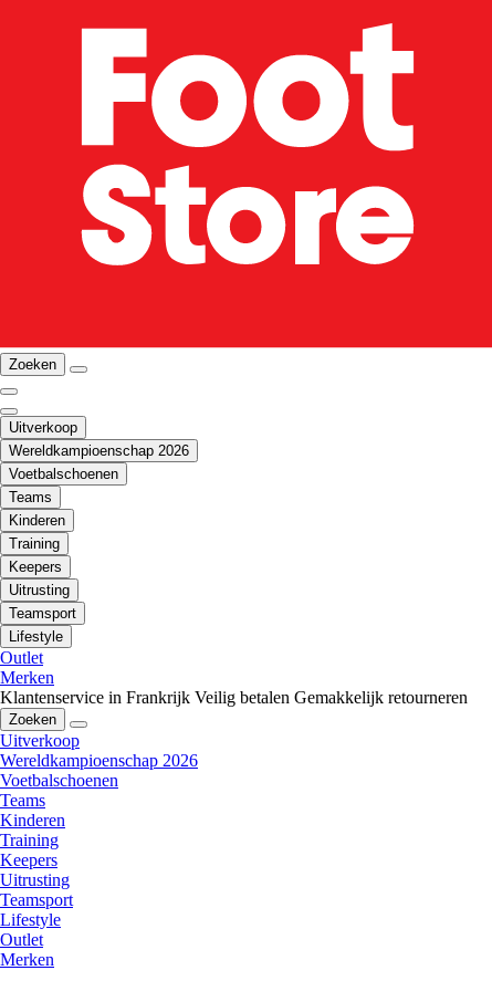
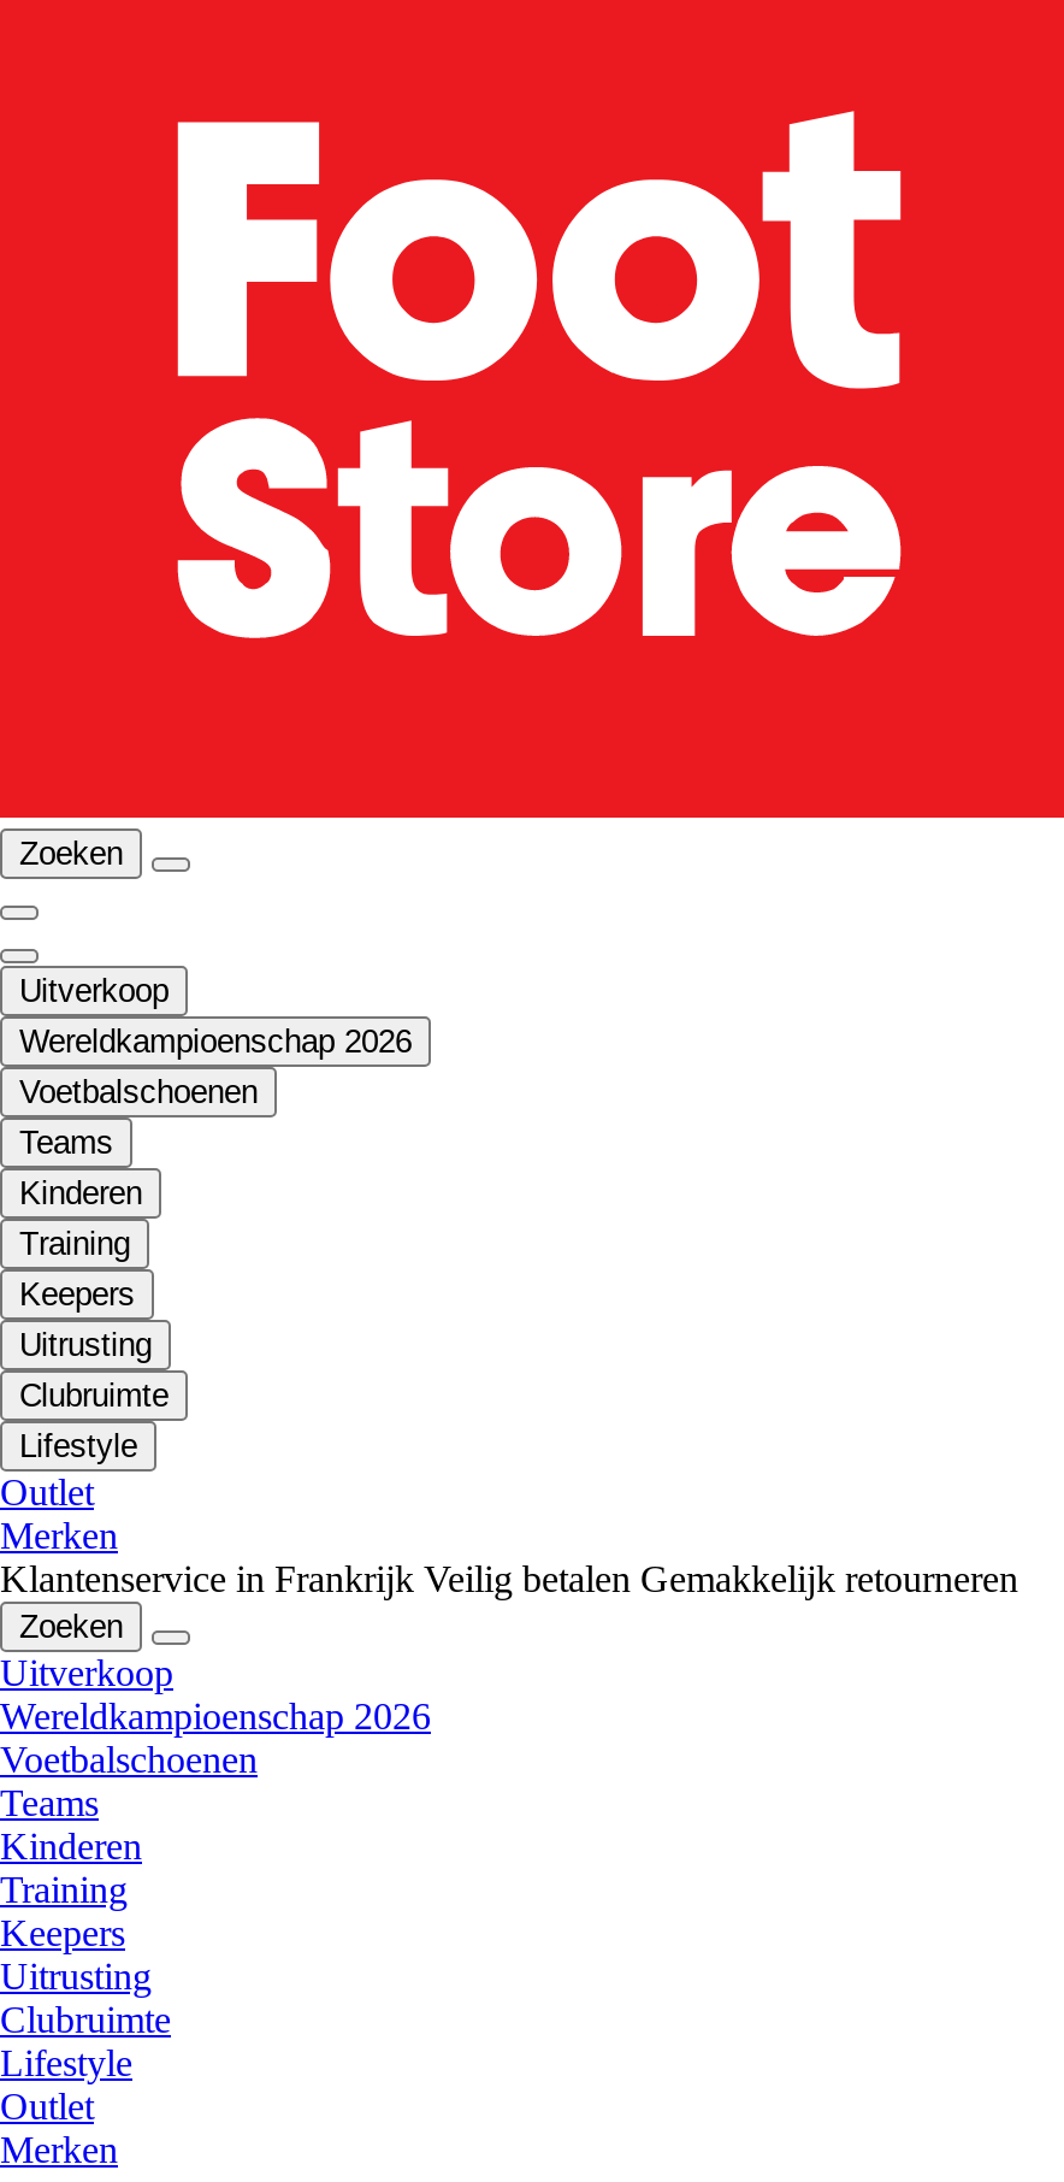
[9,606,76,622] Teamsport -> [19,1379,169,1415] Clubruimte
[0,891,73,910] Teamsport -> [0,2000,171,2041] Clubruimte

